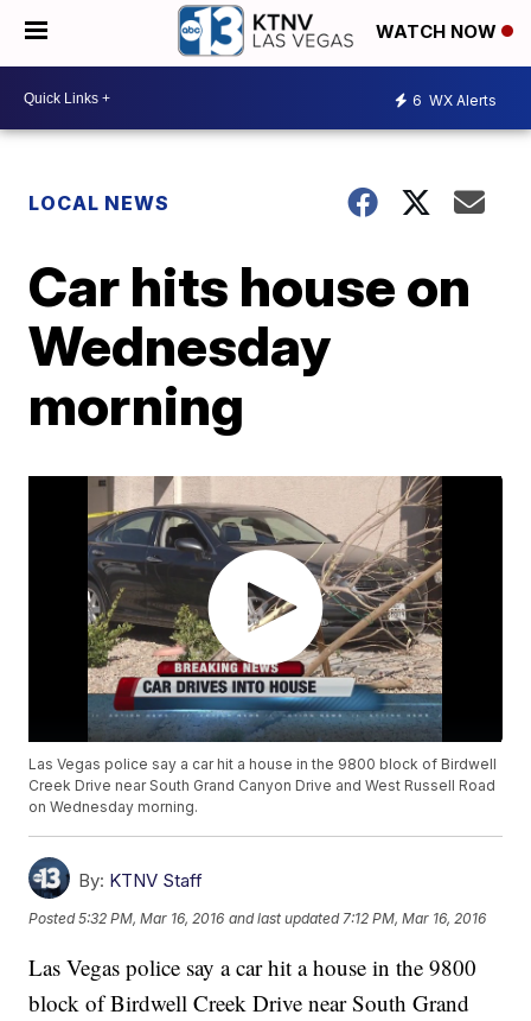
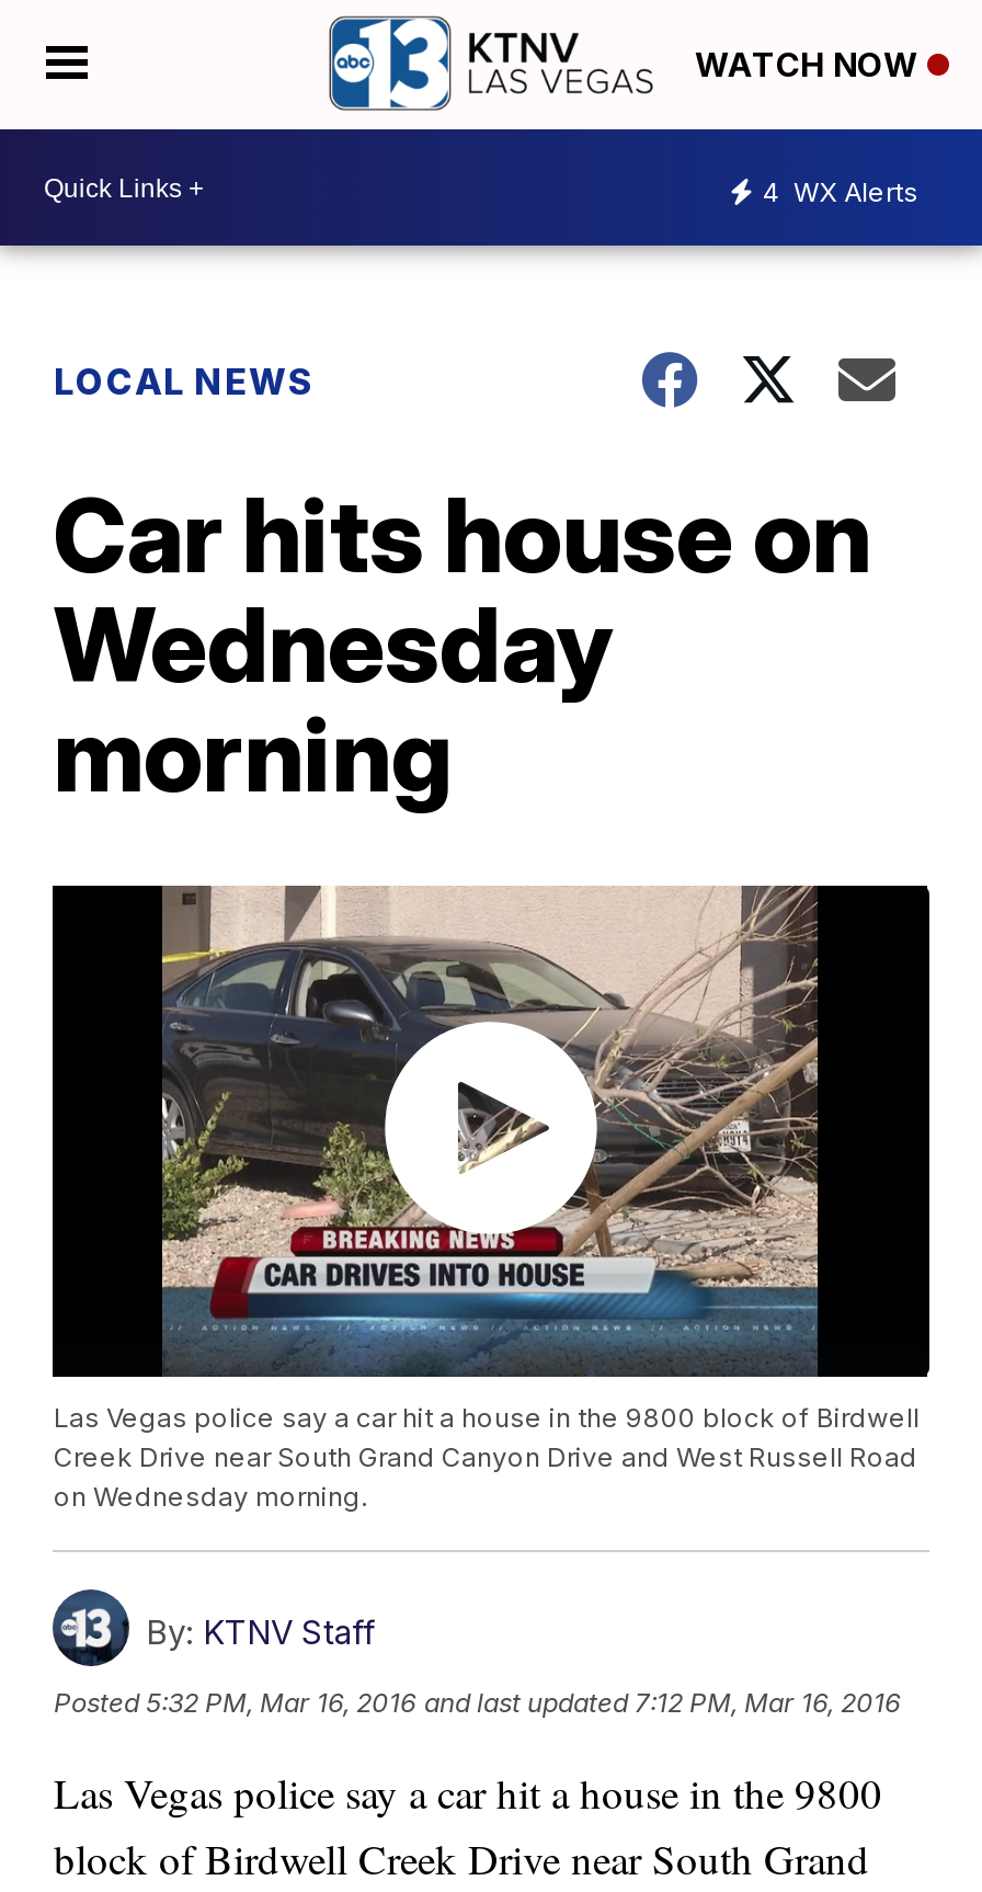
[412,91,497,109] 6 WX Alerts -> [763,174,918,207] 4 WX Alerts

